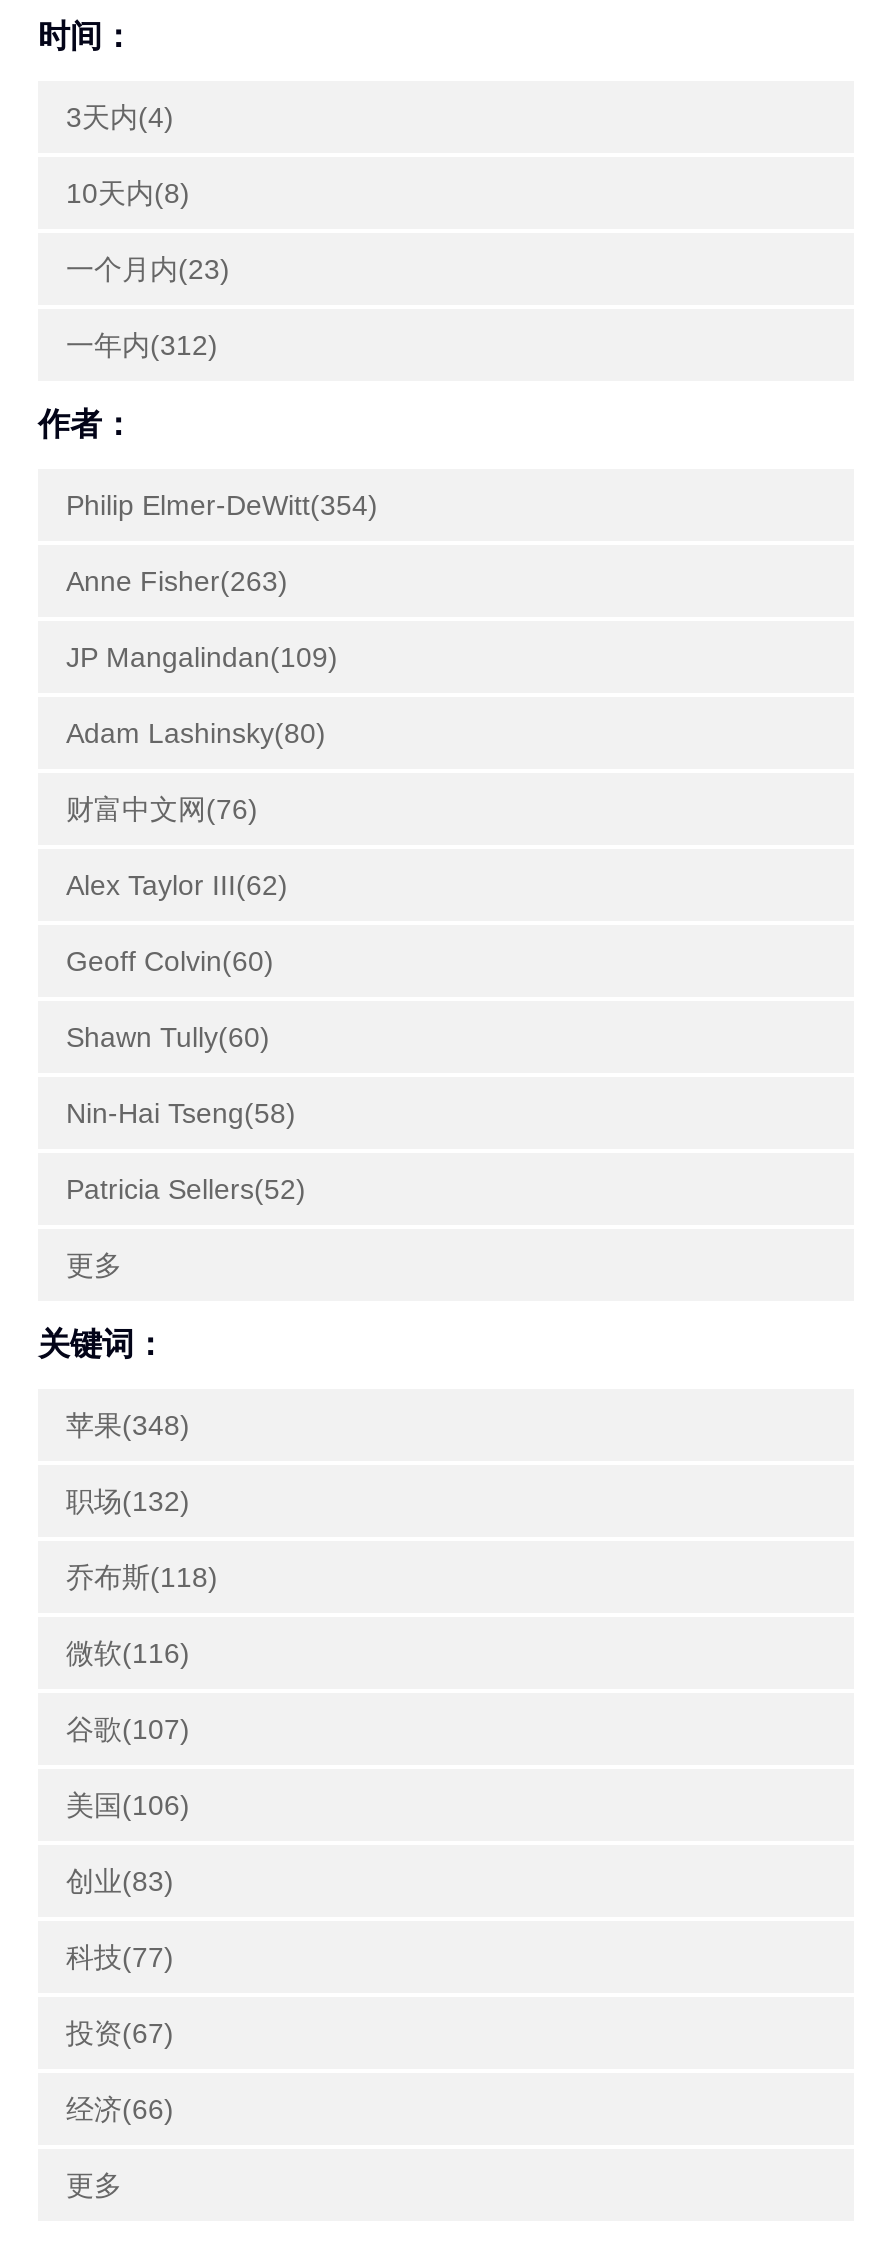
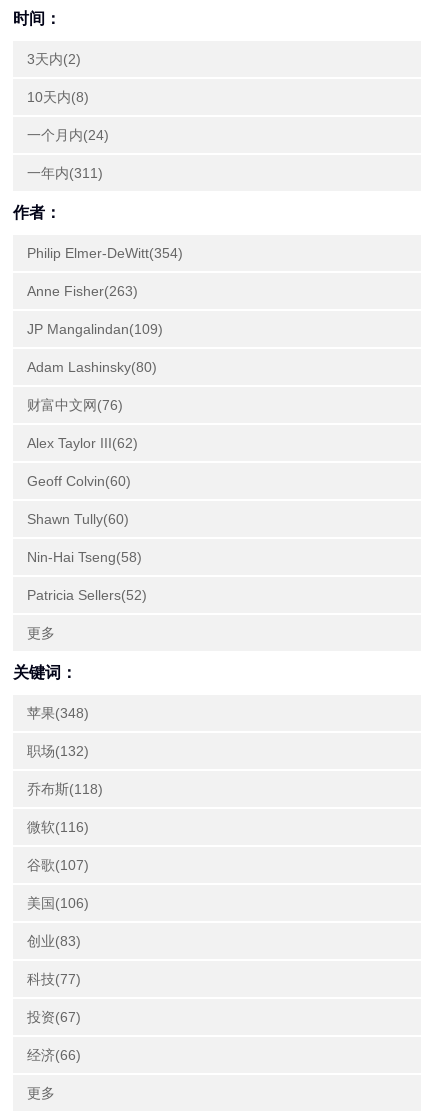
[66,101,174,133] 3天内(4) -> [27,51,81,67] 3天内(2)
[66,253,230,285] 一个月内(23) -> [27,127,109,143] 一个月内(24)
[66,329,218,361] 一年内(312) -> [27,165,103,181] 一年内(311)

